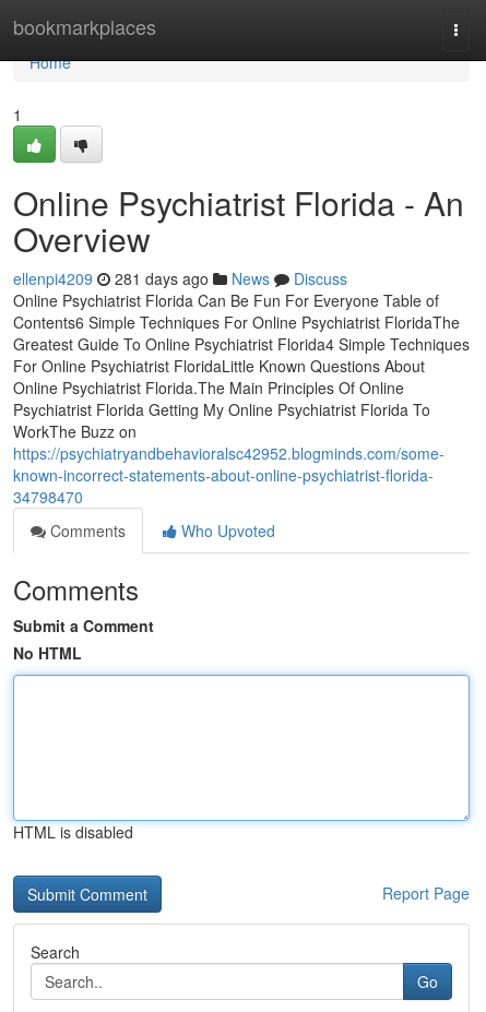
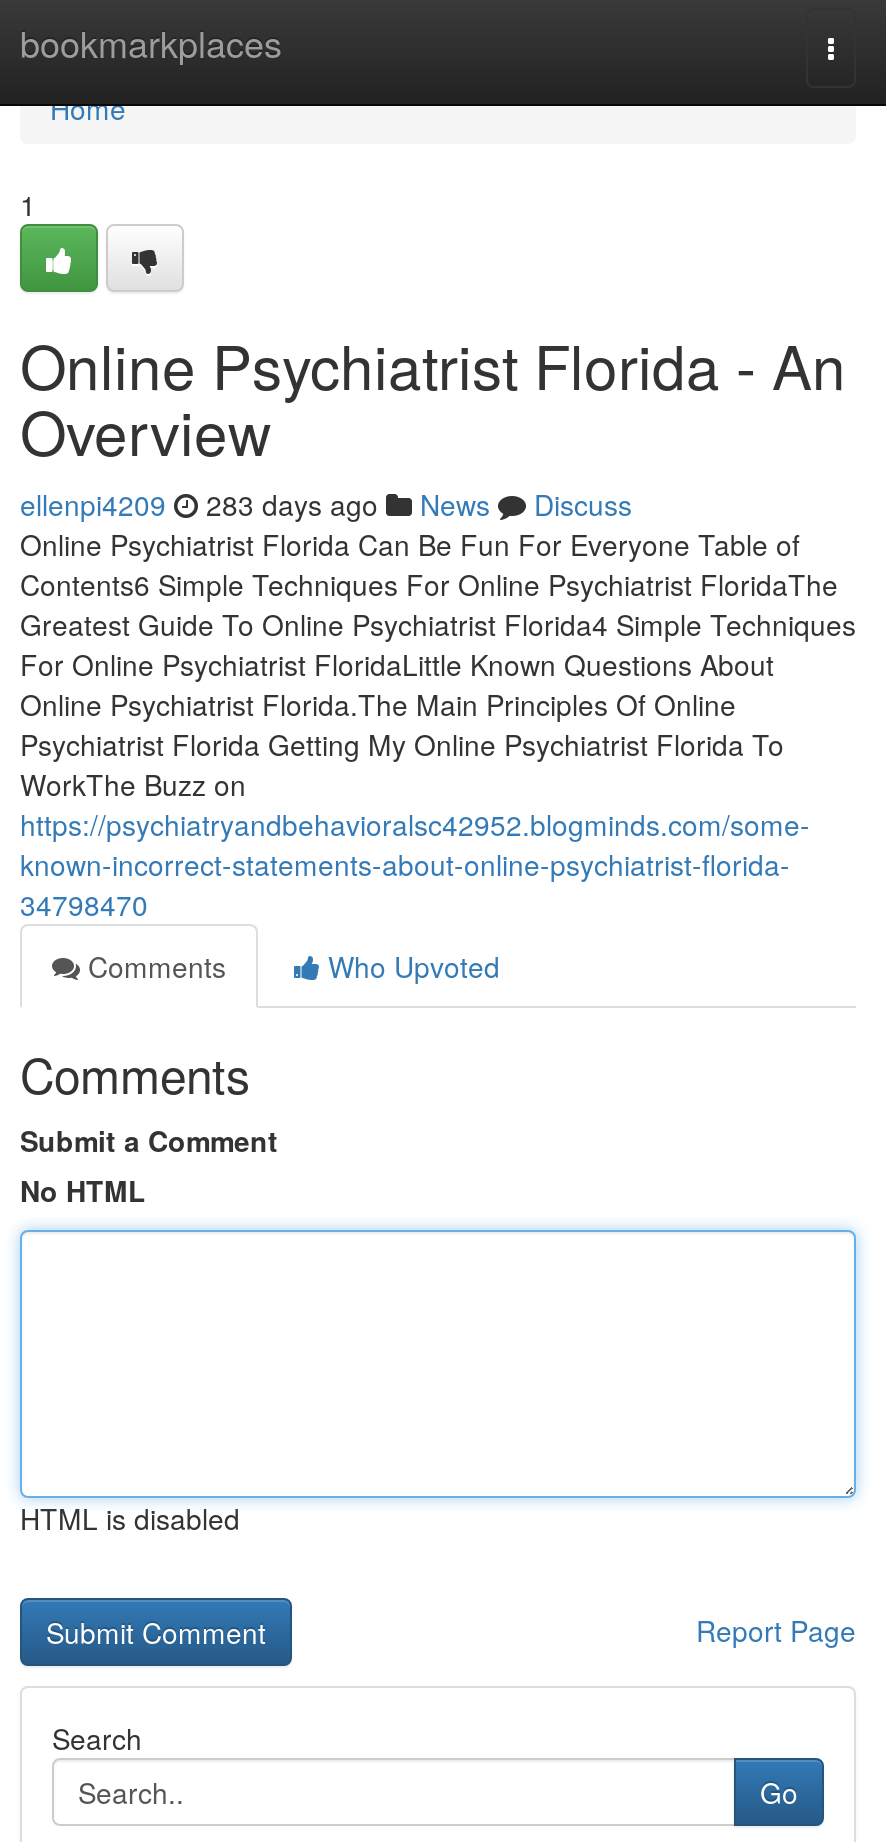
[13,267,347,289] ellenpi4209 281 days ago News Discuss -> [20,484,632,524] ellenpi4209 283 days ago News Discuss

